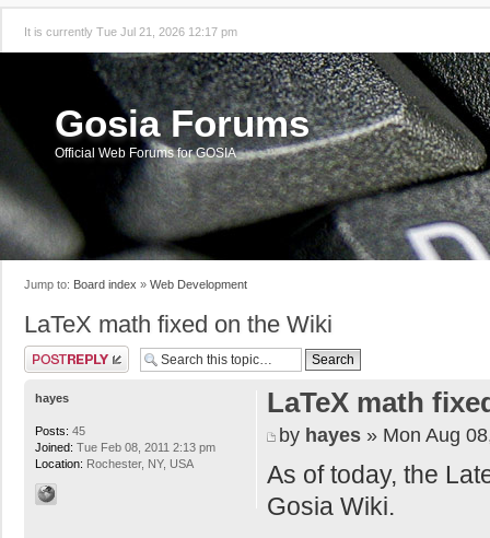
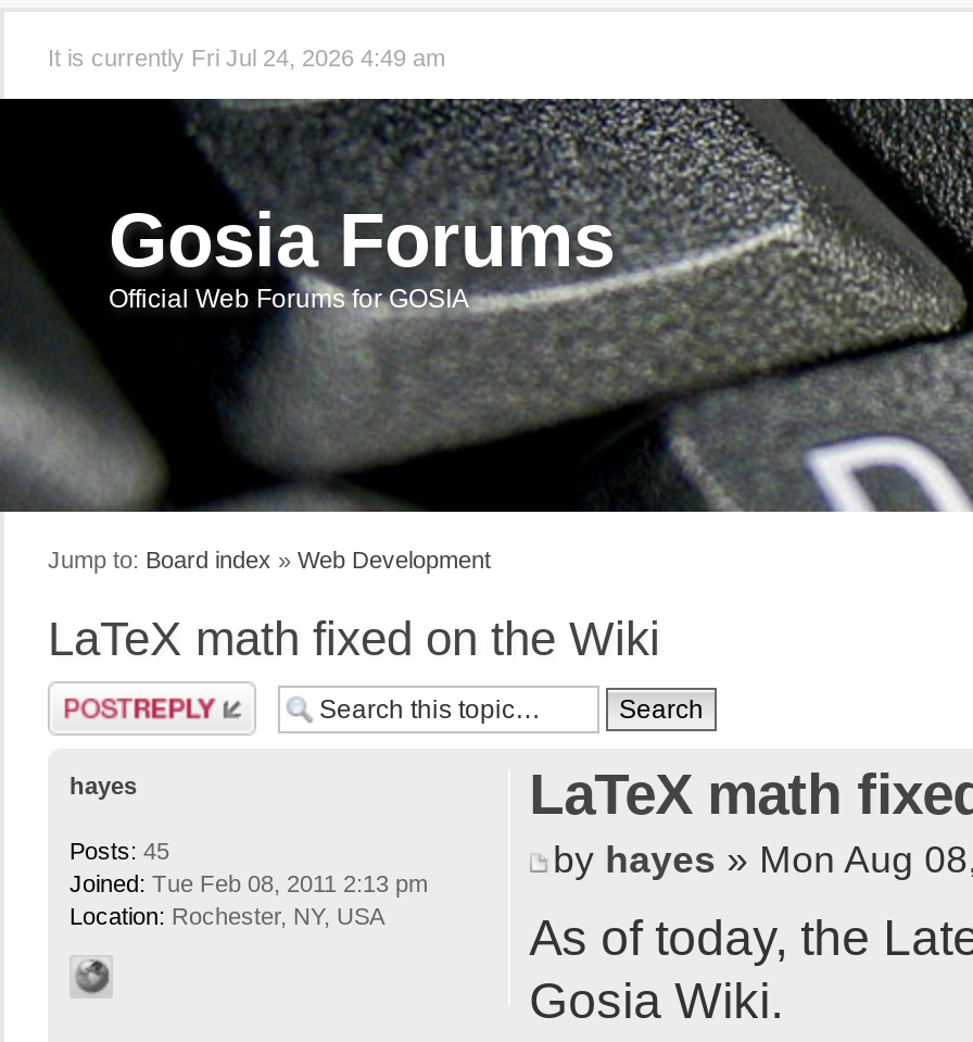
[24,25,237,38] It is currently Tue Jul 21, 2026 12:17 pm -> [48,45,445,71] It is currently Fri Jul 24, 2026 4:49 am

